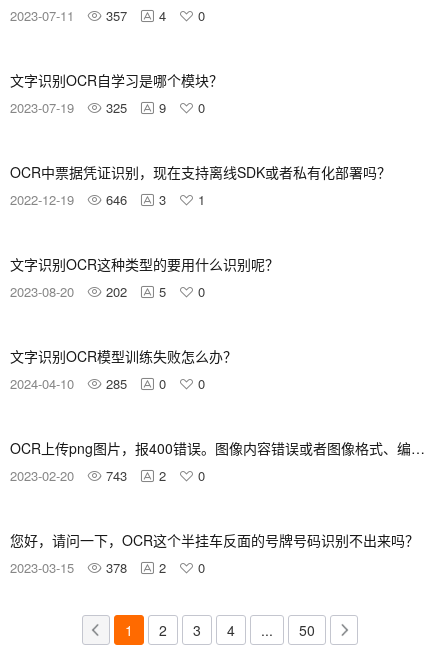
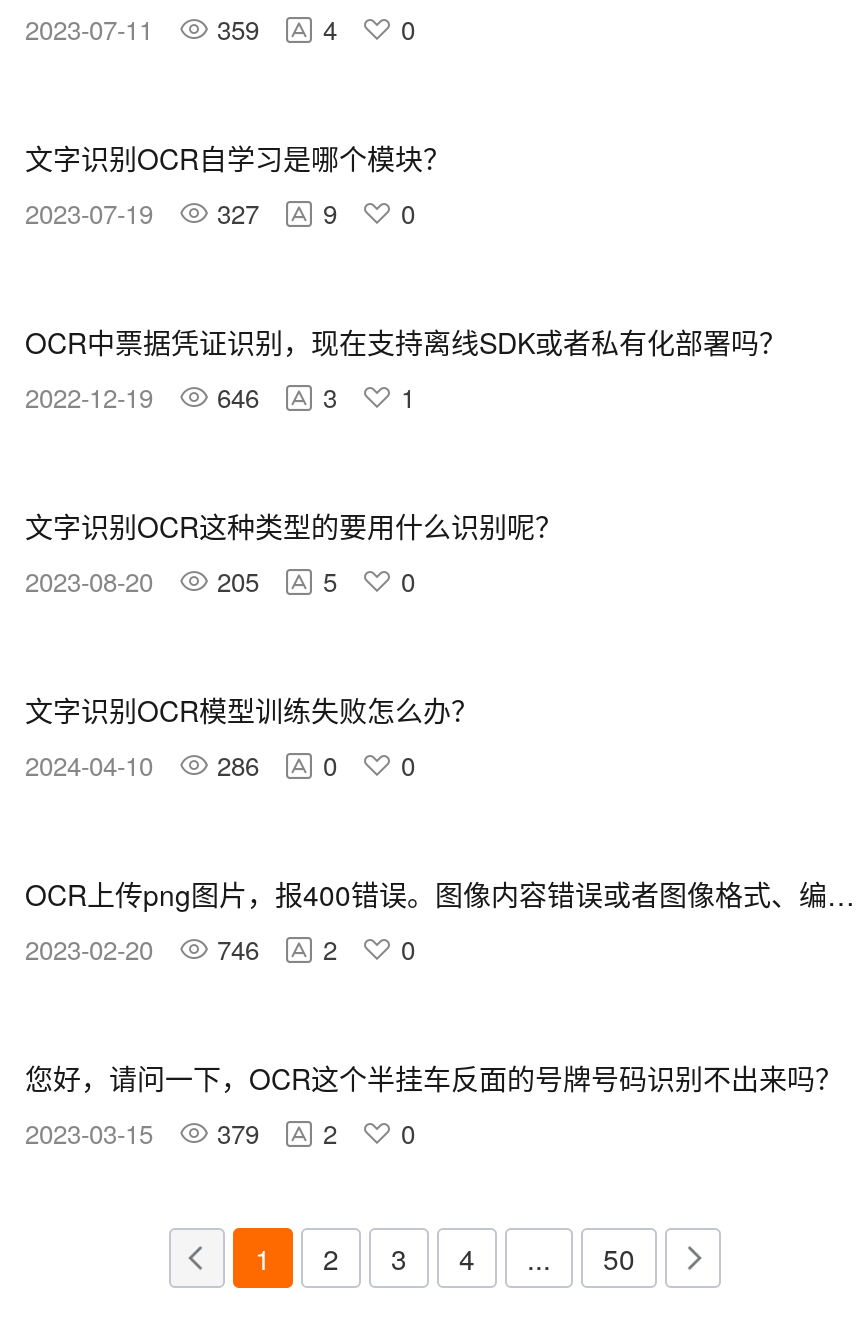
[10,6,205,25] 2023-07-11 357 4 0 -> [25,10,415,48] 2023-07-11 359 4 0
[10,98,205,117] 2023-07-19 325 9 0 -> [25,194,415,232] 2023-07-19 327 9 0
[10,282,205,301] 2023-08-20 202 5 0 -> [25,562,415,600] 2023-08-20 205 5 0
[10,374,205,393] 2024-04-10 285 0 0 -> [25,746,415,784] 2024-04-10 286 0 0
[10,466,205,485] 2023-02-20 743 2 0 -> [25,930,415,968] 2023-02-20 746 2 0
[10,558,205,577] 2023-03-15 378 2 0 -> [25,1114,415,1152] 2023-03-15 379 2 0

